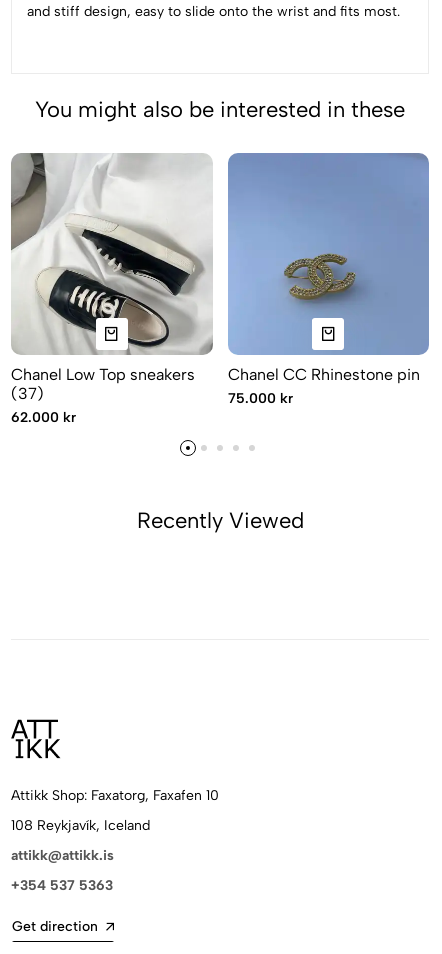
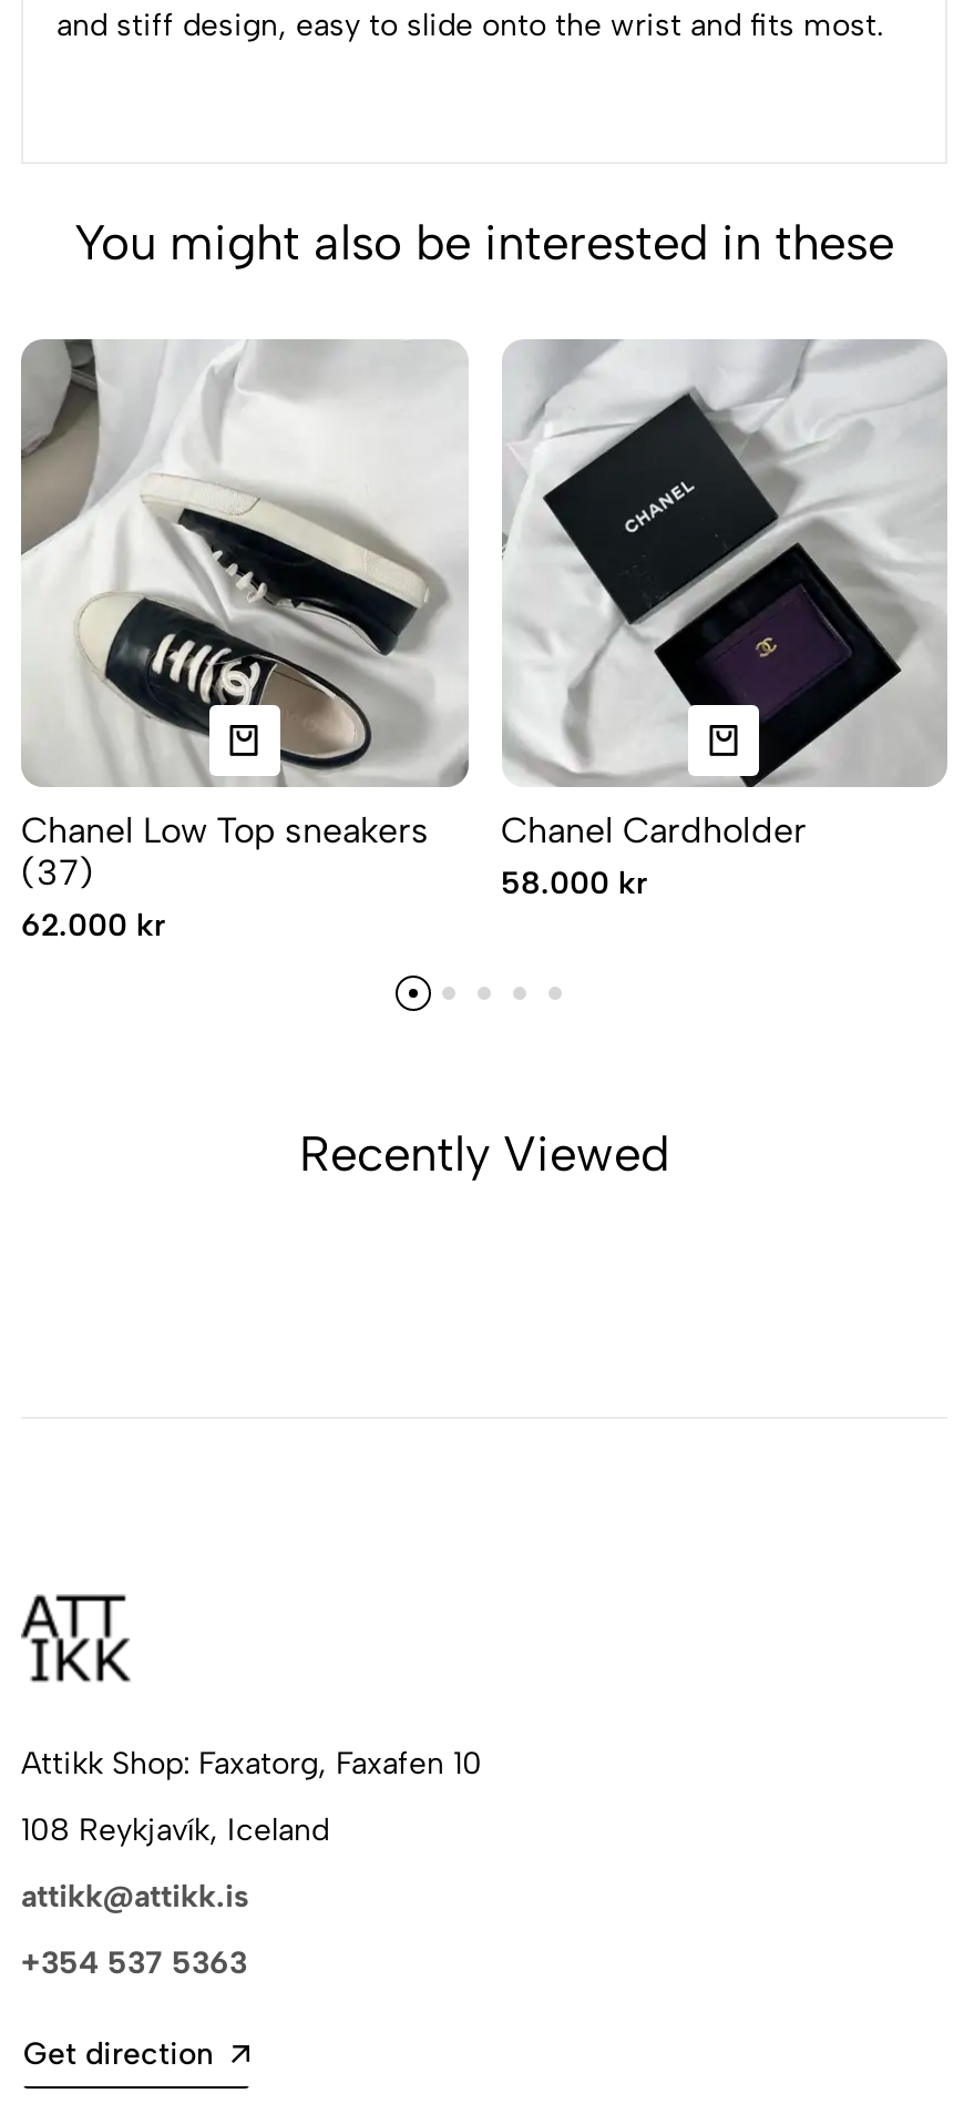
[227,153,429,406] [image] | Chanel CC Rhinestone pin | 75.000 kr -> [501,339,947,901] [image] | Chanel Cardholder | 58.000 kr

